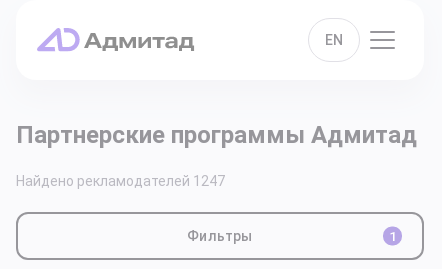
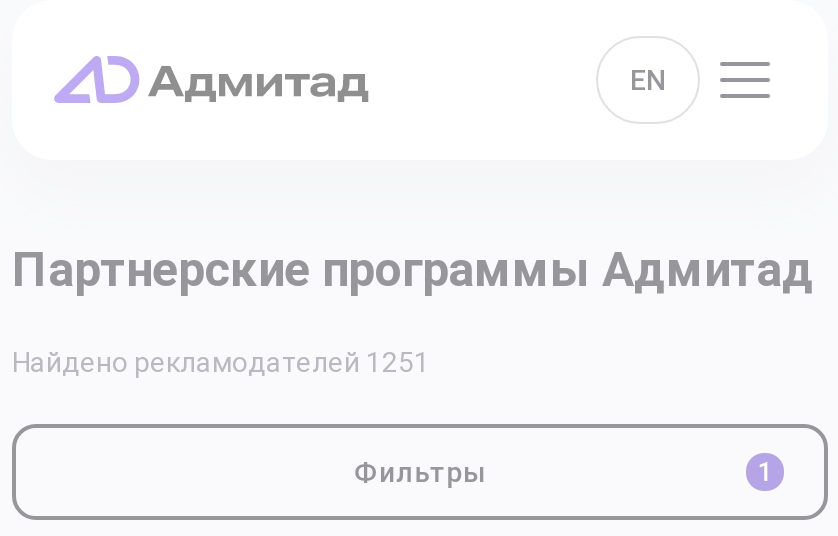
[16,173,225,189] Найдено рекламодателей 1247 -> [12,346,430,378] Найдено рекламодателей 1251

